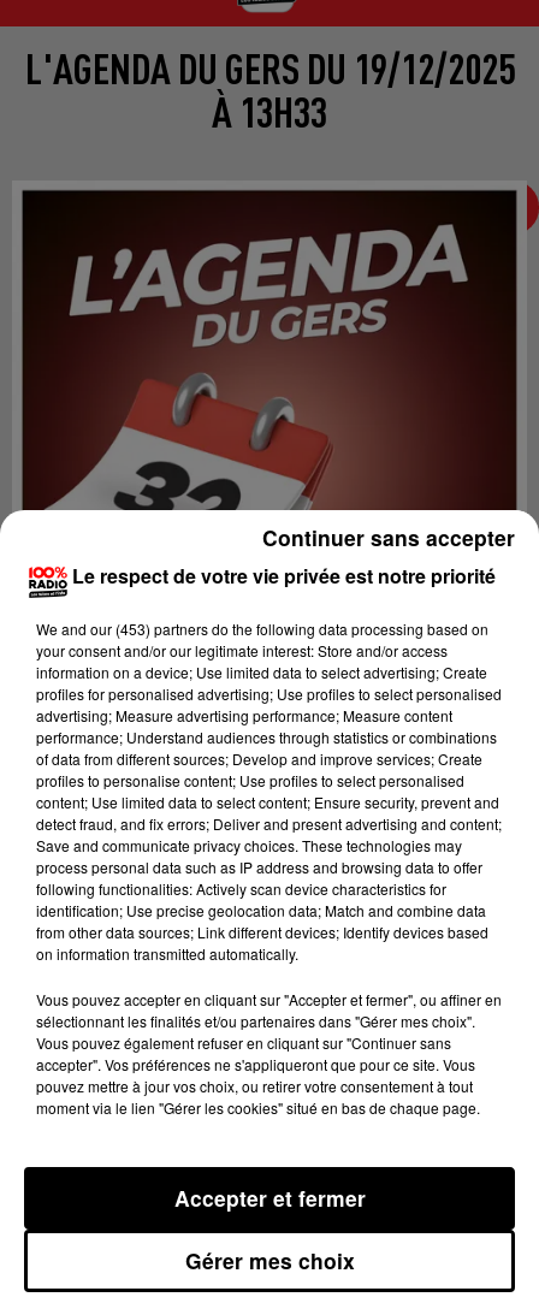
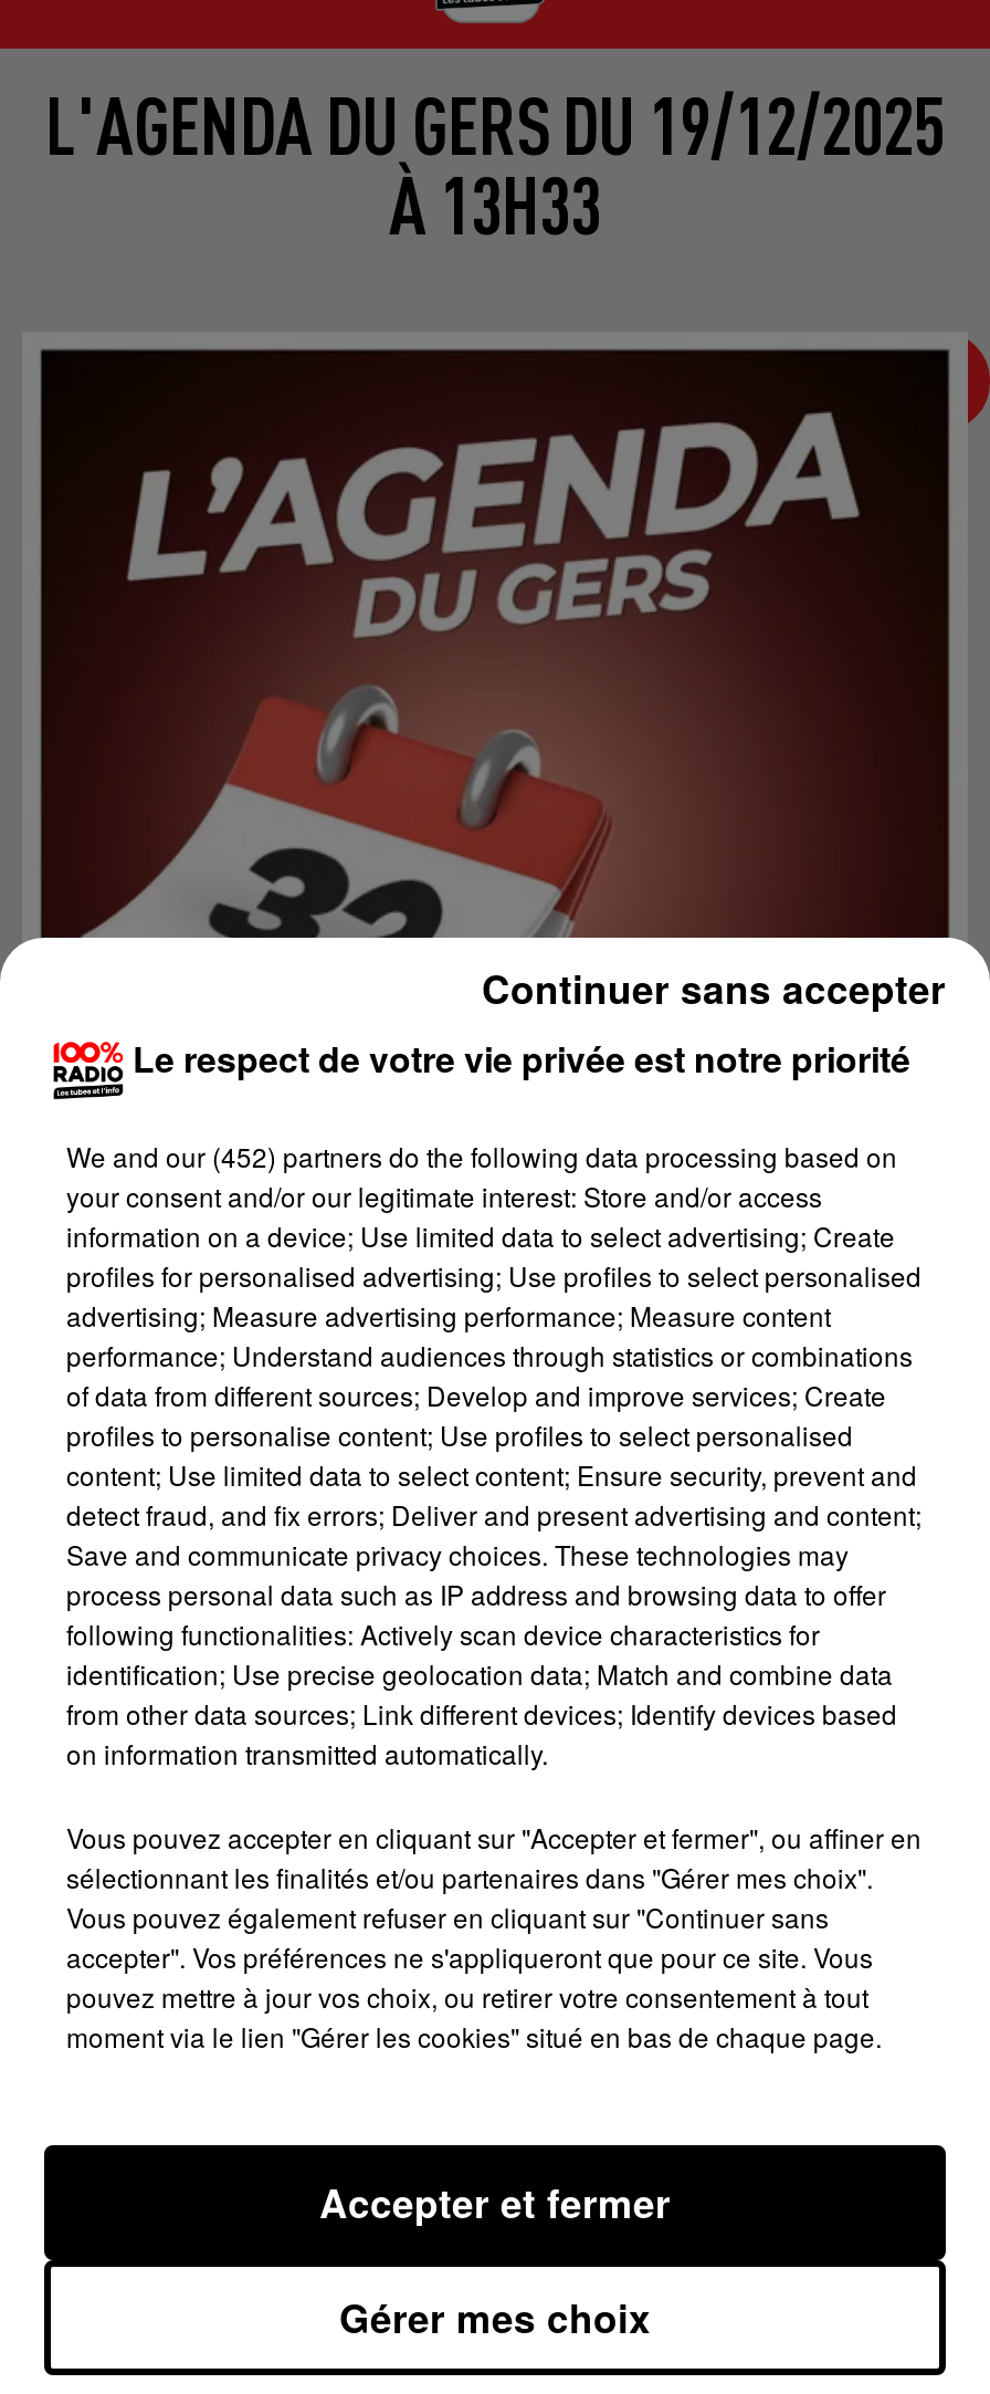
[36,618,488,639] We and our (453) partners do the following data processing based on -> [66,1137,897,1174] We and our (452) partners do the following data processing based on

